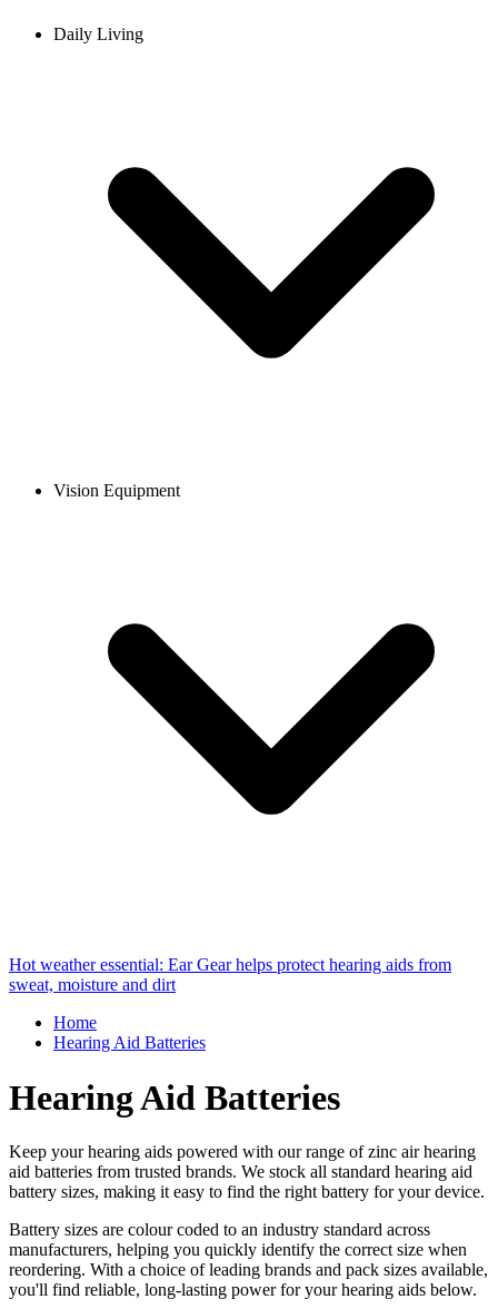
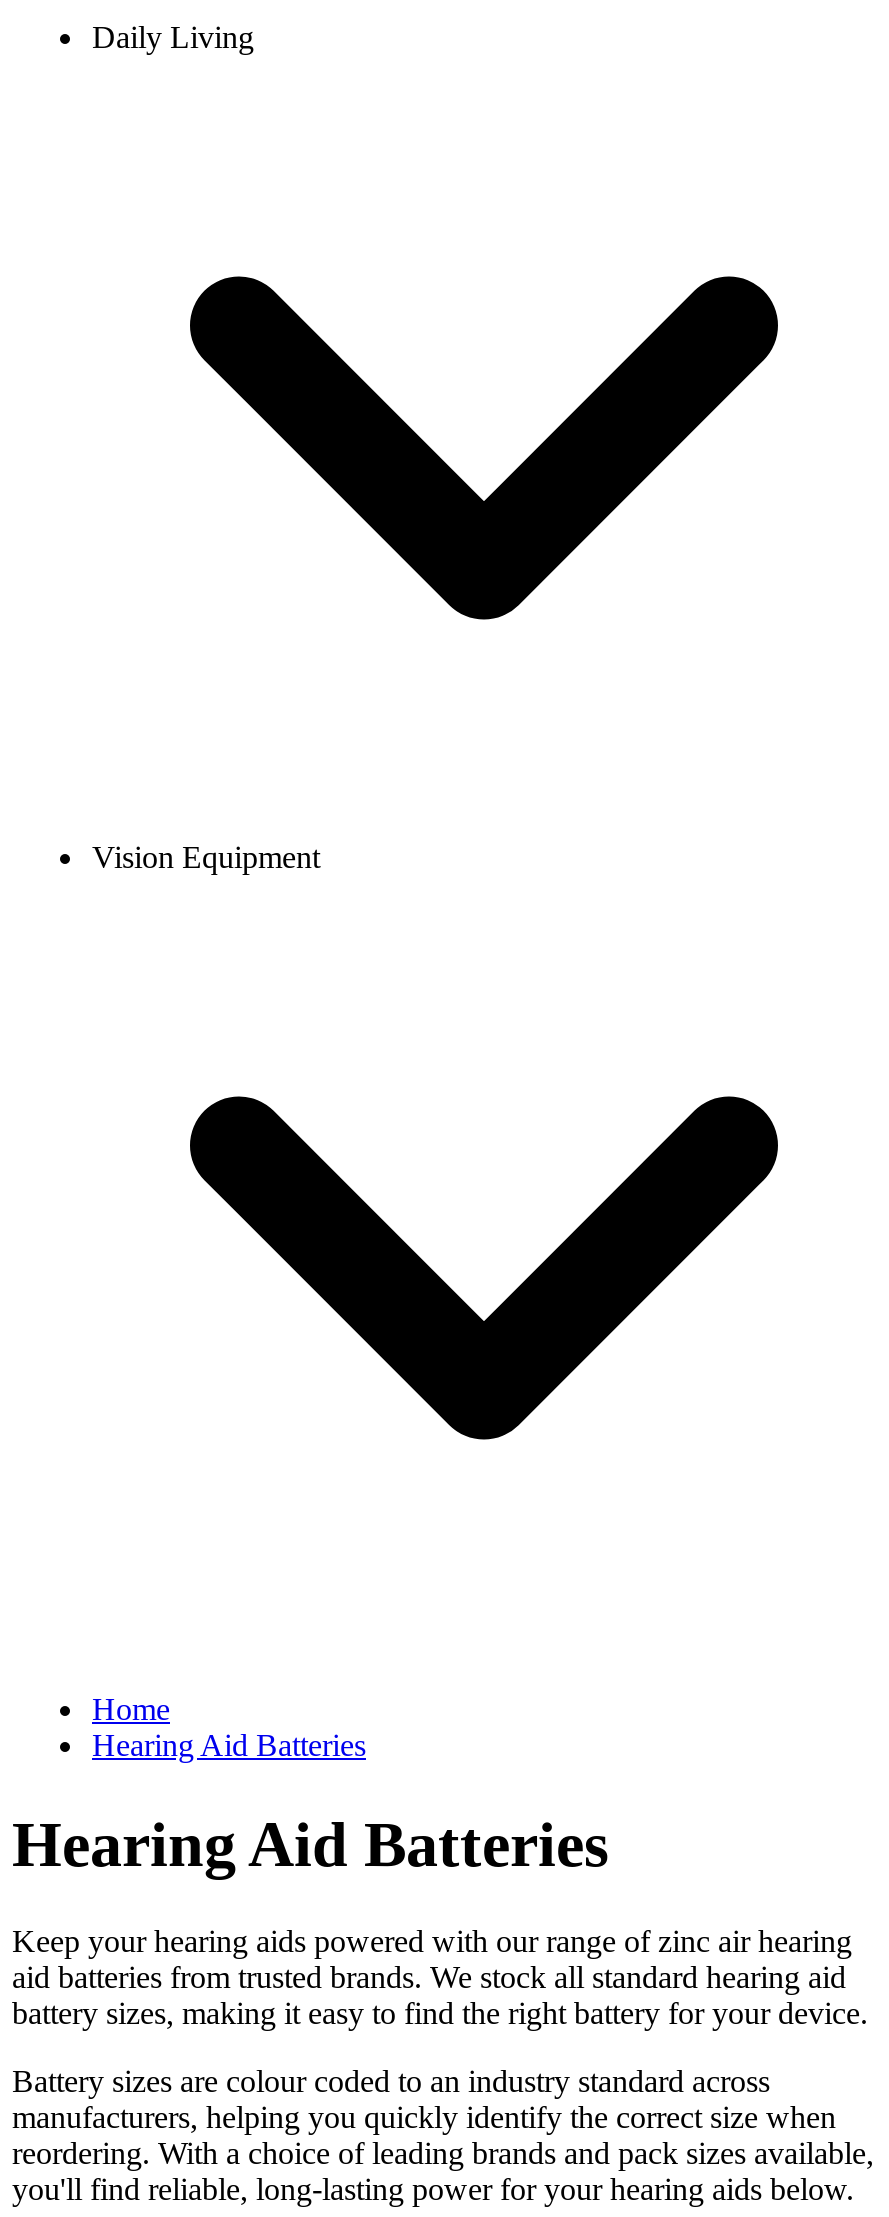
[9,955,451,994] Hot weather essential: Ear Gear helps protect hearing aids from | sweat, moisture and dirt -> none

